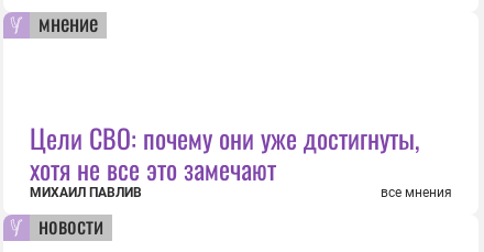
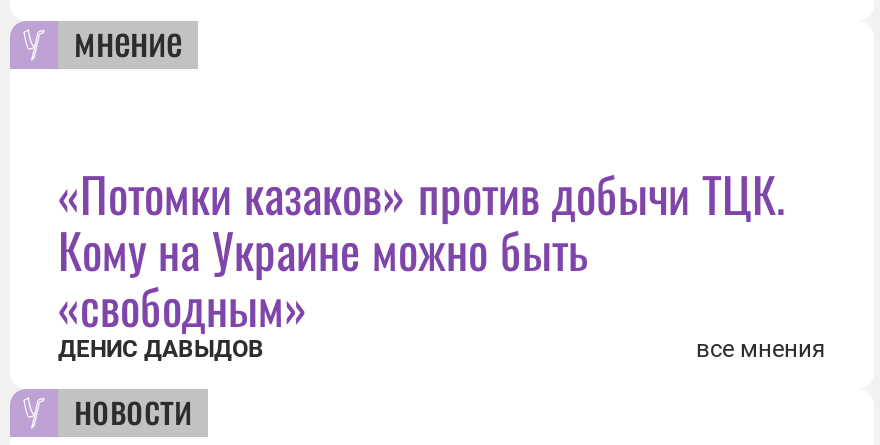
[30,118,419,200] Цели СВО: почему они уже достигнуты, | хотя не все это замечают | МИХАИЛ ПАВЛИВ -> [58,157,786,363] «Потомки казаков» против добычи ТЦК. | Кому на Украине можно быть | «свободным» | ДЕНИС ДАВЫДОВ

